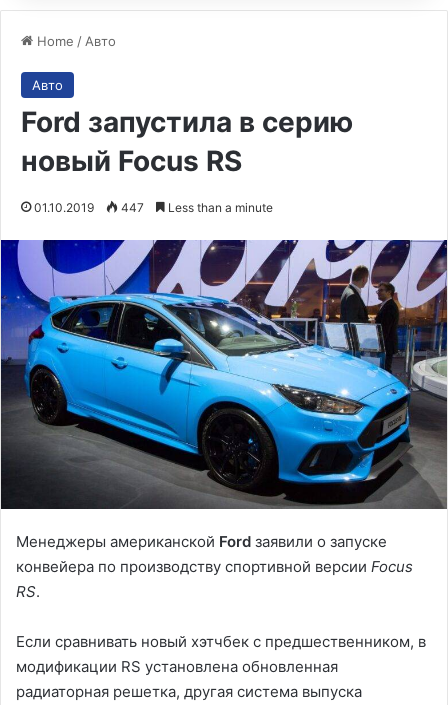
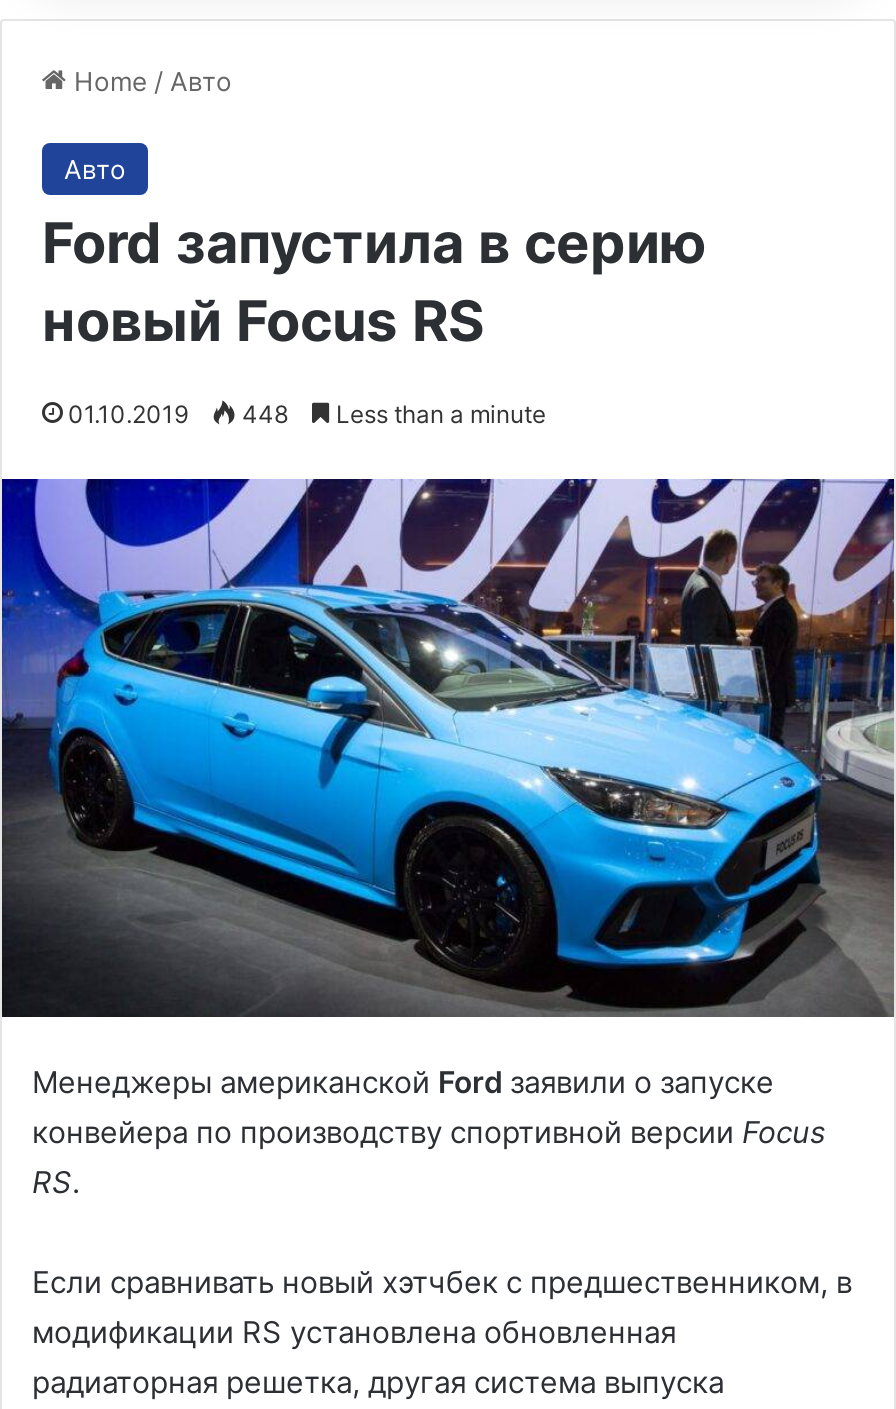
[34,200,273,215] 01.10.2019 447 Less than a minute -> [68,399,546,429] 01.10.2019 448 Less than a minute

